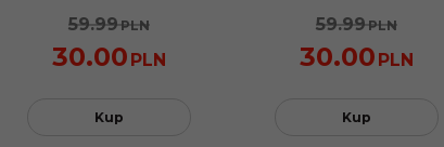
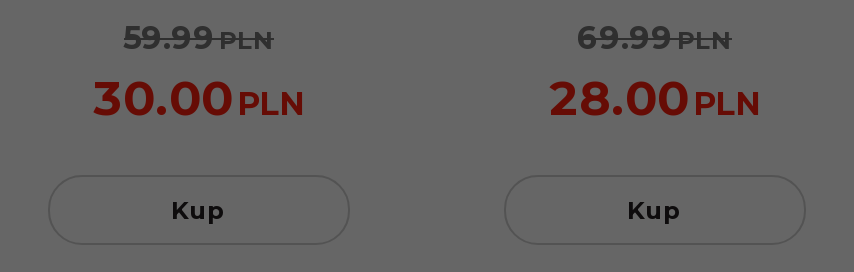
[299,14,413,72] 59.99 PLN | 30.00 PLN -> [549,19,759,127] 69.99 PLN | 28.00 PLN

